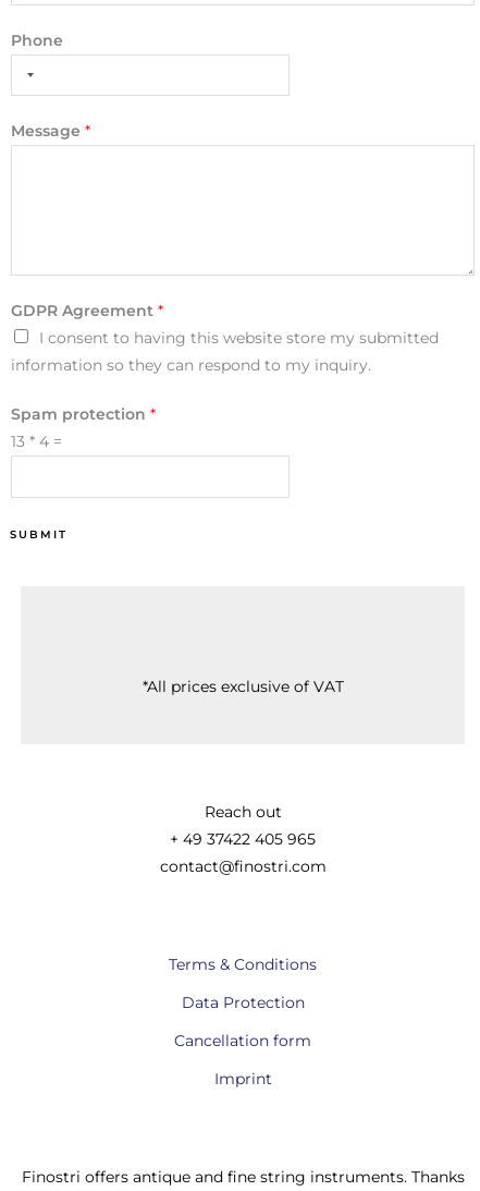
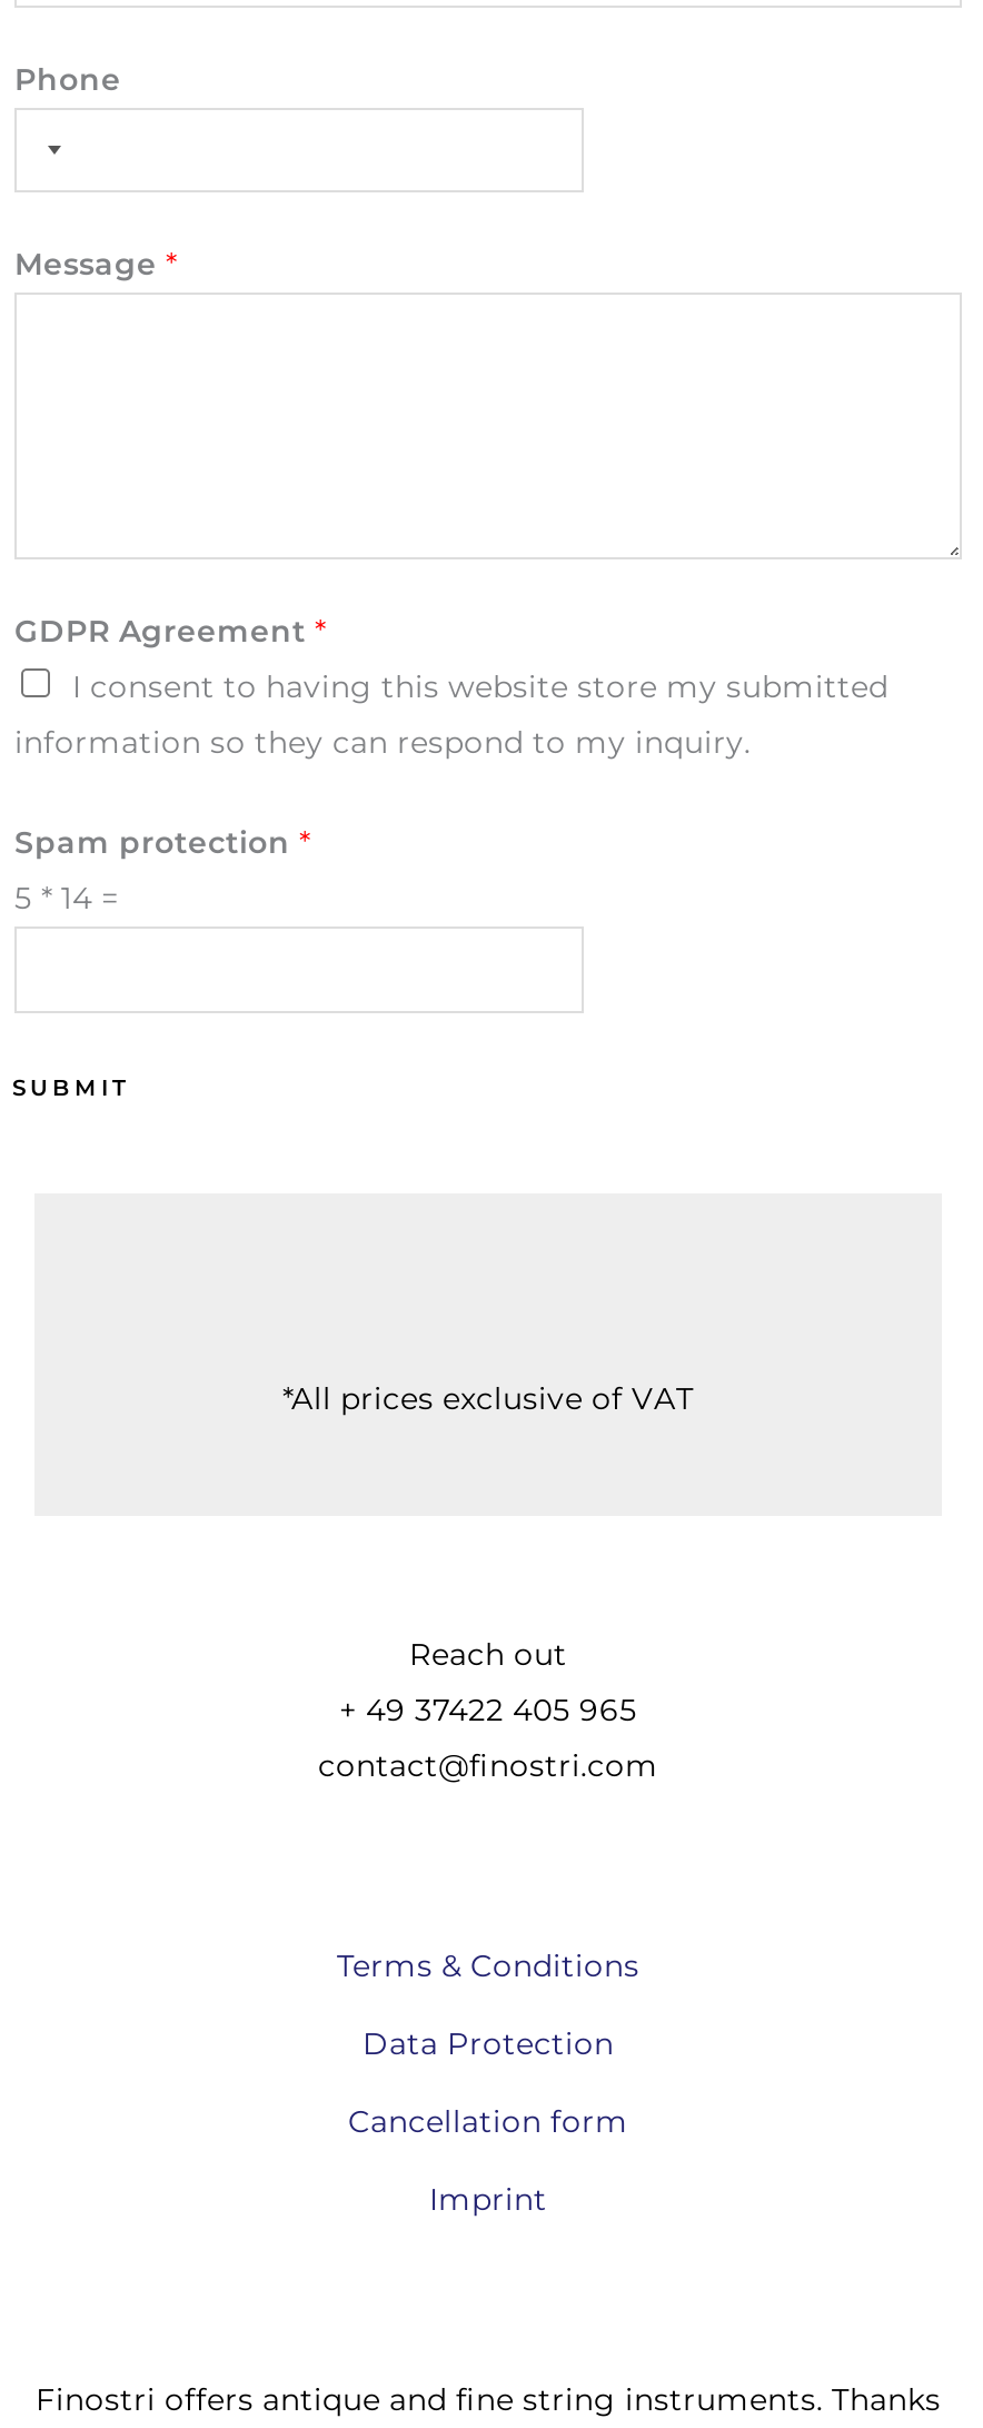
[11,433,62,450] 13 * 4 = -> [14,880,119,916] 5 * 14 =

